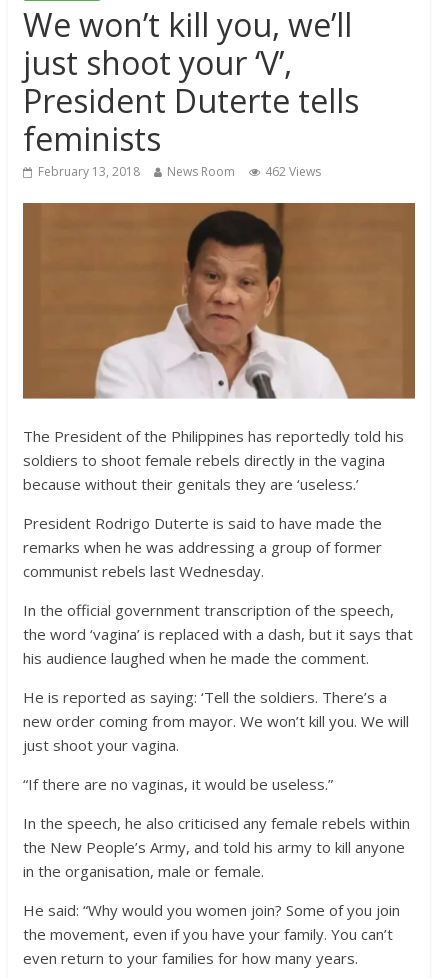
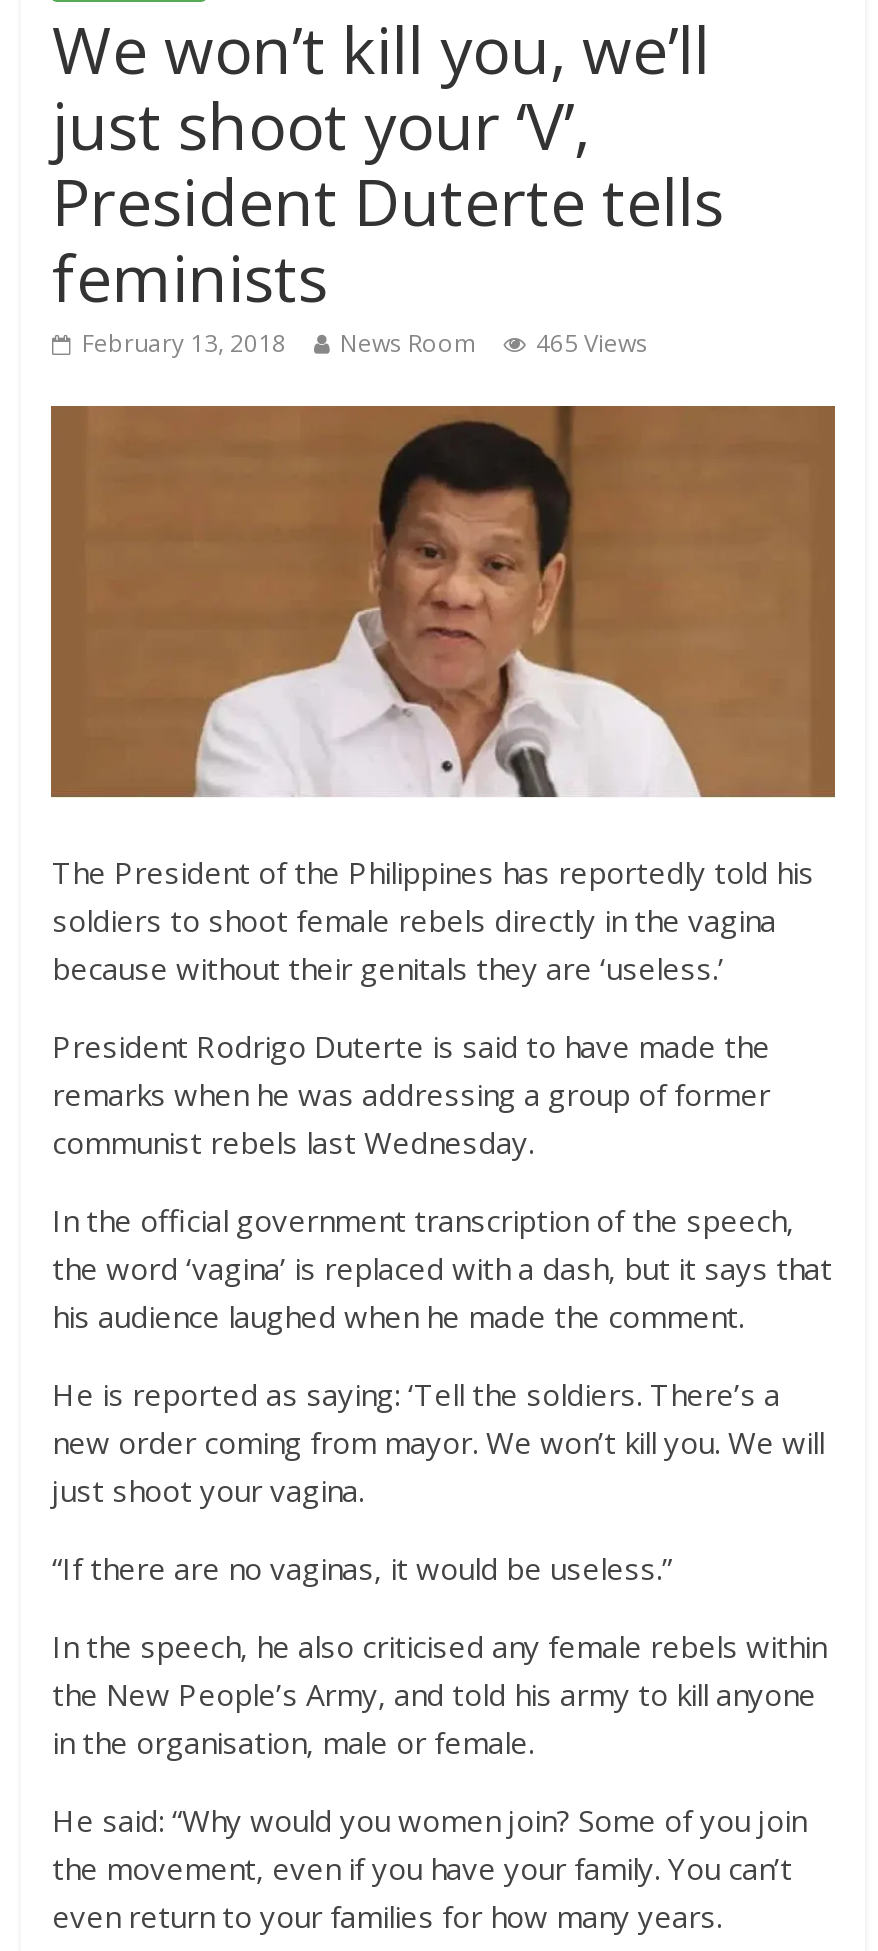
[38,163,321,180] February 13, 2018 News Room 462 Views -> [82,326,648,360] February 13, 2018 News Room 465 Views

